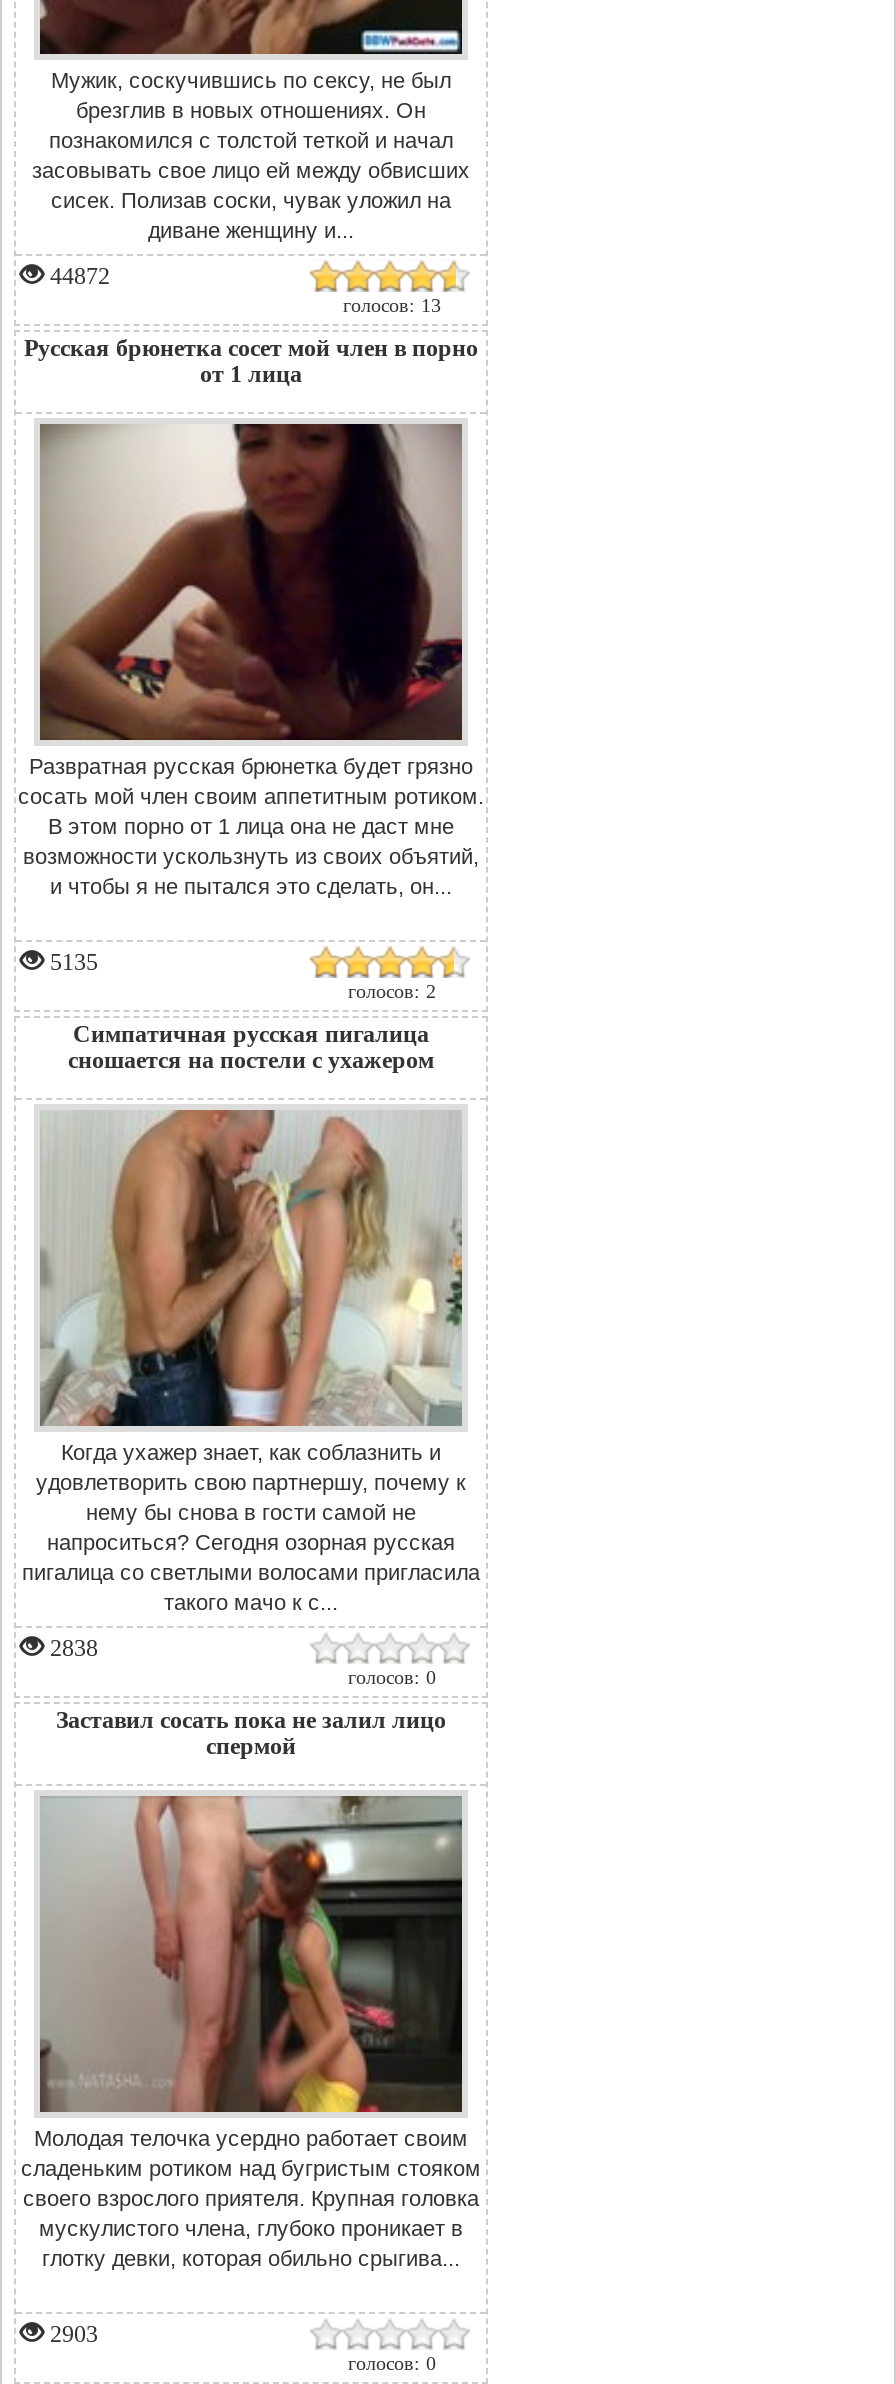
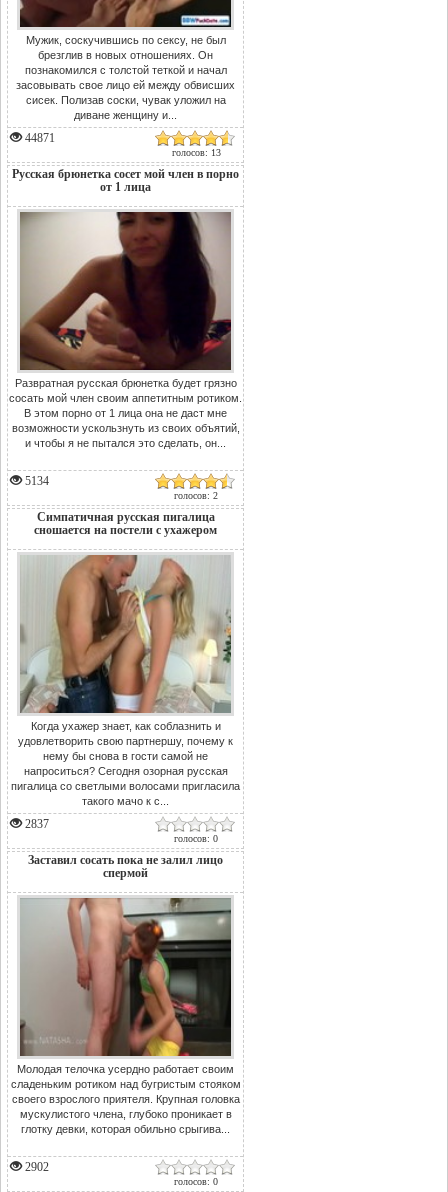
[44,262,110,290] 44872 -> [22,131,55,145] 44871
[44,948,98,976] 5135 -> [22,474,49,488] 5134
[44,1634,98,1662] 2838 -> [22,817,49,831] 2837
[44,2320,98,2348] 2903 -> [22,1160,49,1174] 2902

